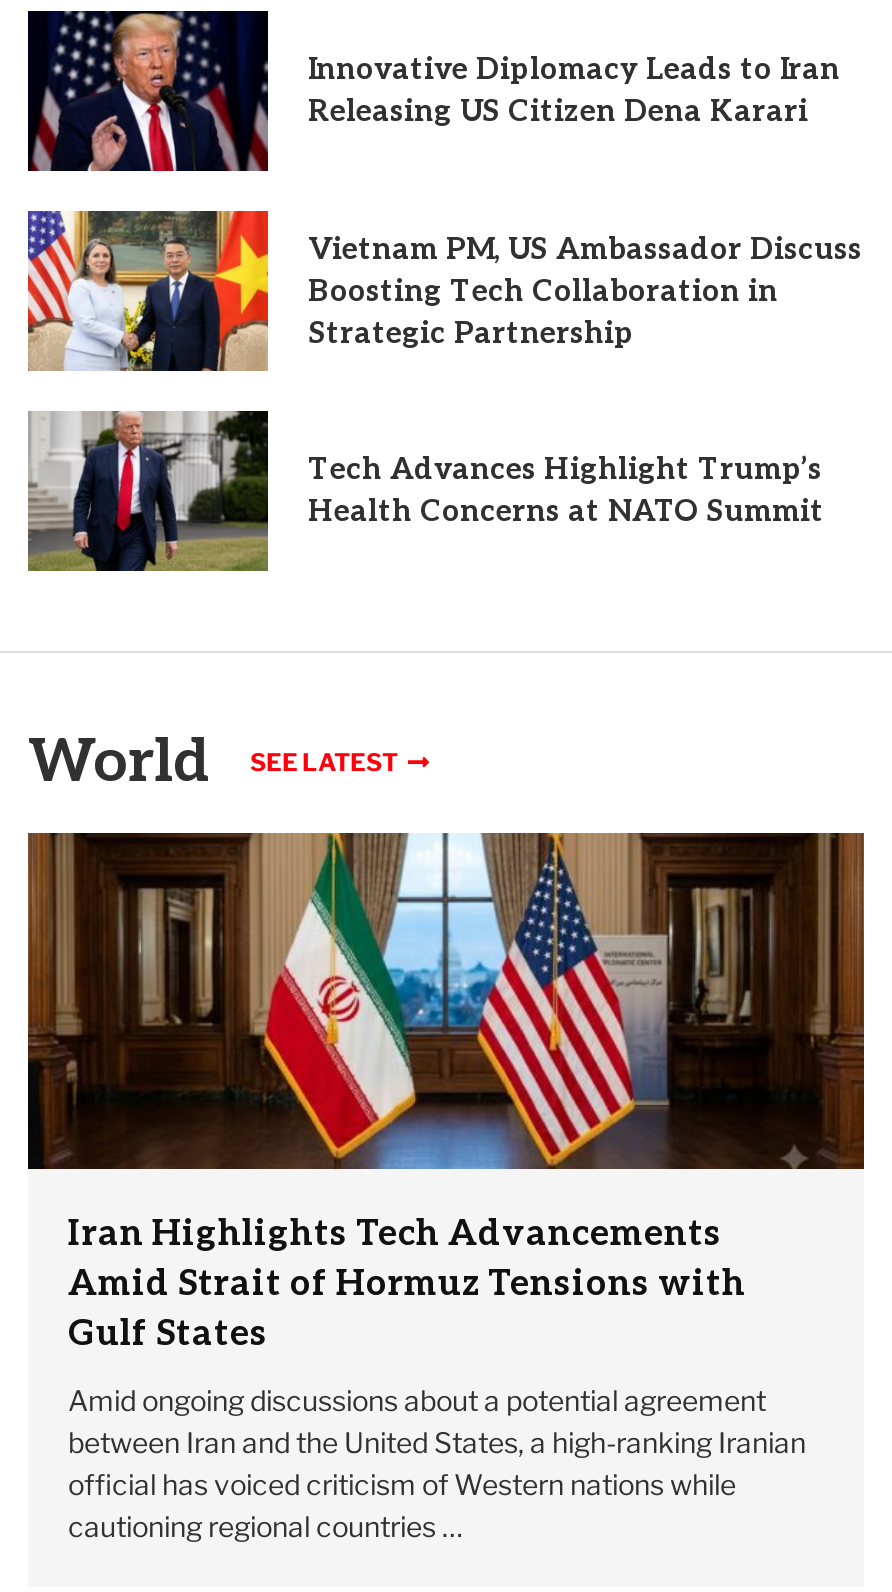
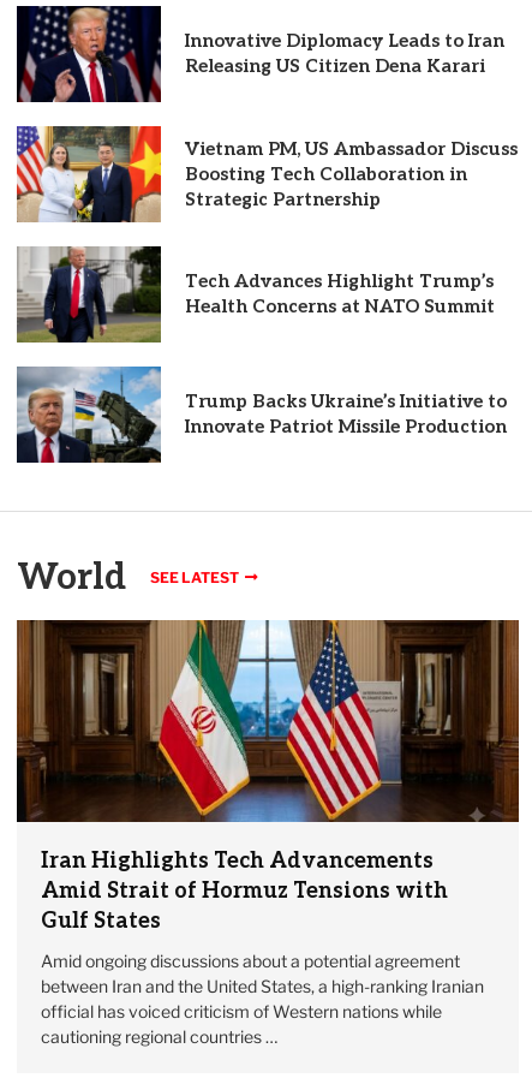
none -> [16,365,507,464] [image] | Trump Backs Ukraine’s Initiative to | Innovate Patriot Missile Production

